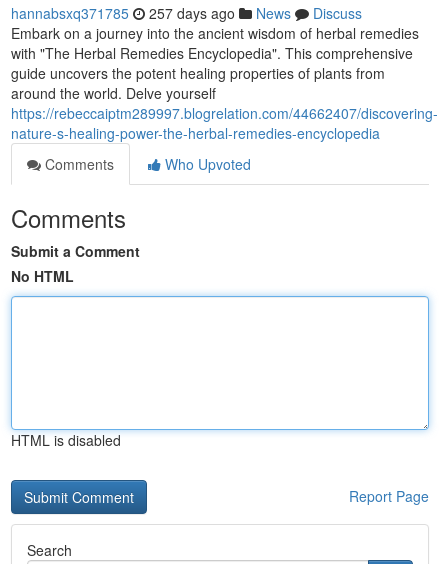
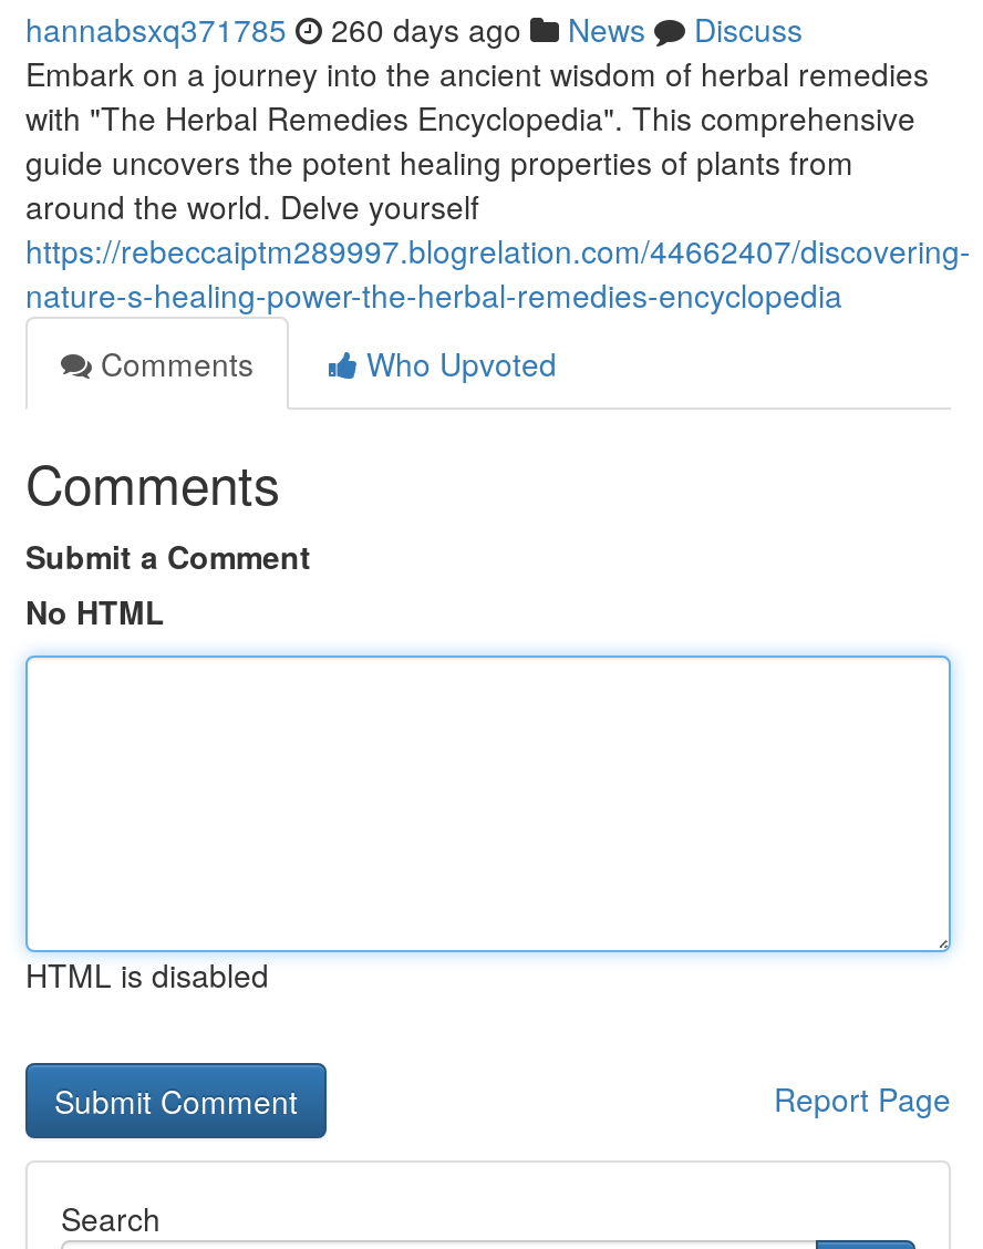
[11,3,362,23] hannabsxq371785 257 days ago News Discuss -> [25,7,803,51] hannabsxq371785 260 days ago News Discuss

